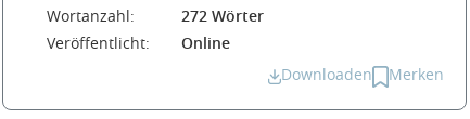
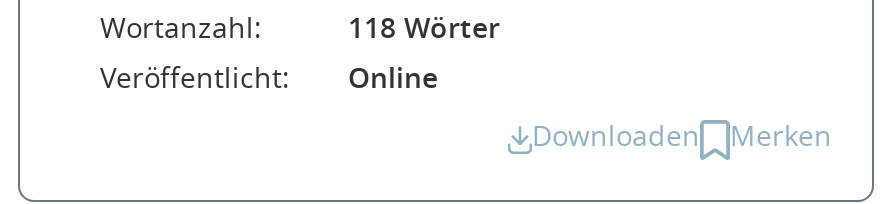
[181,10,264,25] 272 Wörter -> [348,16,500,44] 118 Wörter

